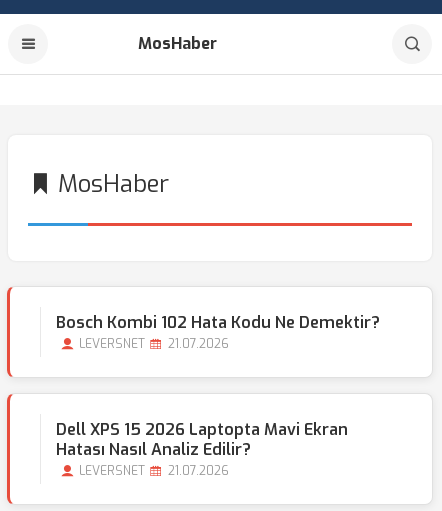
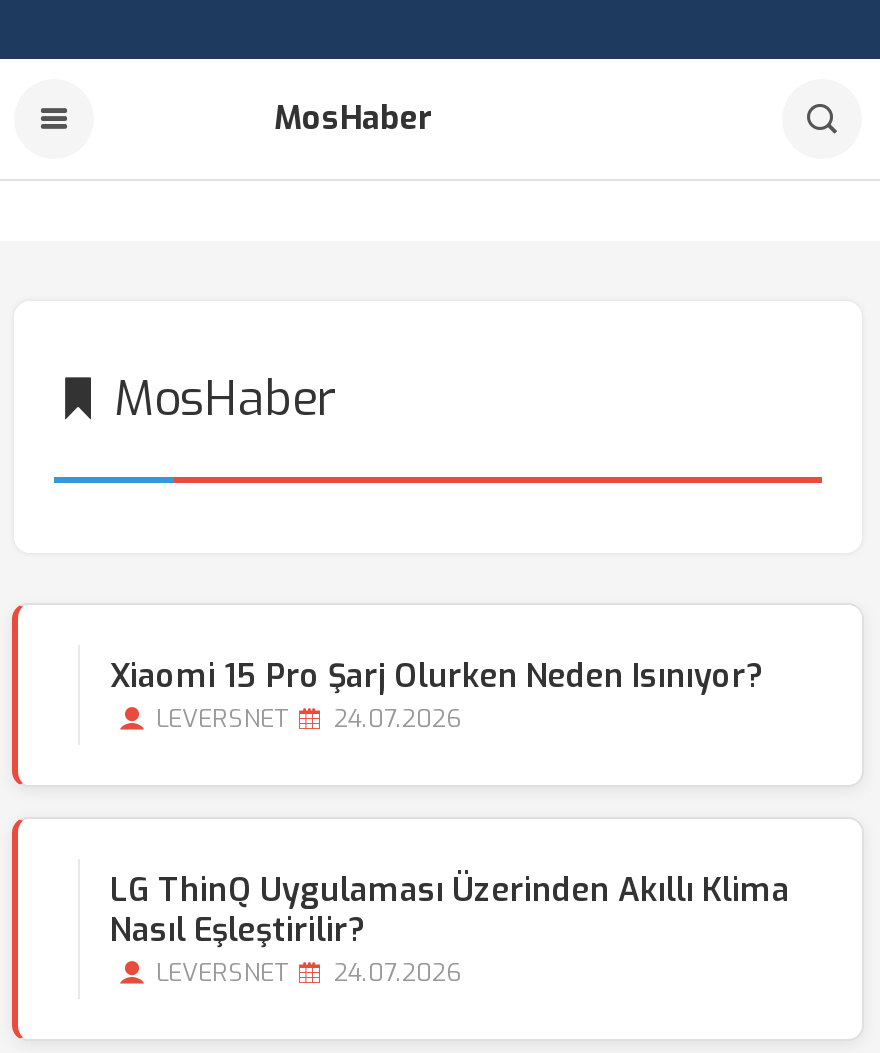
[56,312,380,333] Bosch Kombi 102 Hata Kodu Ne Demektir? -> [110,655,764,697] Xiaomi 15 Pro Şarj Olurken Neden Isınıyor?
[76,336,229,352] LEVERSNET 21.07.2026 -> [150,703,462,735] LEVERSNET 24.07.2026
[56,419,348,460] Dell XPS 15 2026 Laptopta Mavi Ekran | Hatası Nasıl Analiz Edilir? -> [110,869,790,951] LG ThinQ Uygulaması Üzerinden Akıllı Klima | Nasıl Eşleştirilir?
[76,463,229,479] LEVERSNET 21.07.2026 -> [150,957,462,989] LEVERSNET 24.07.2026

